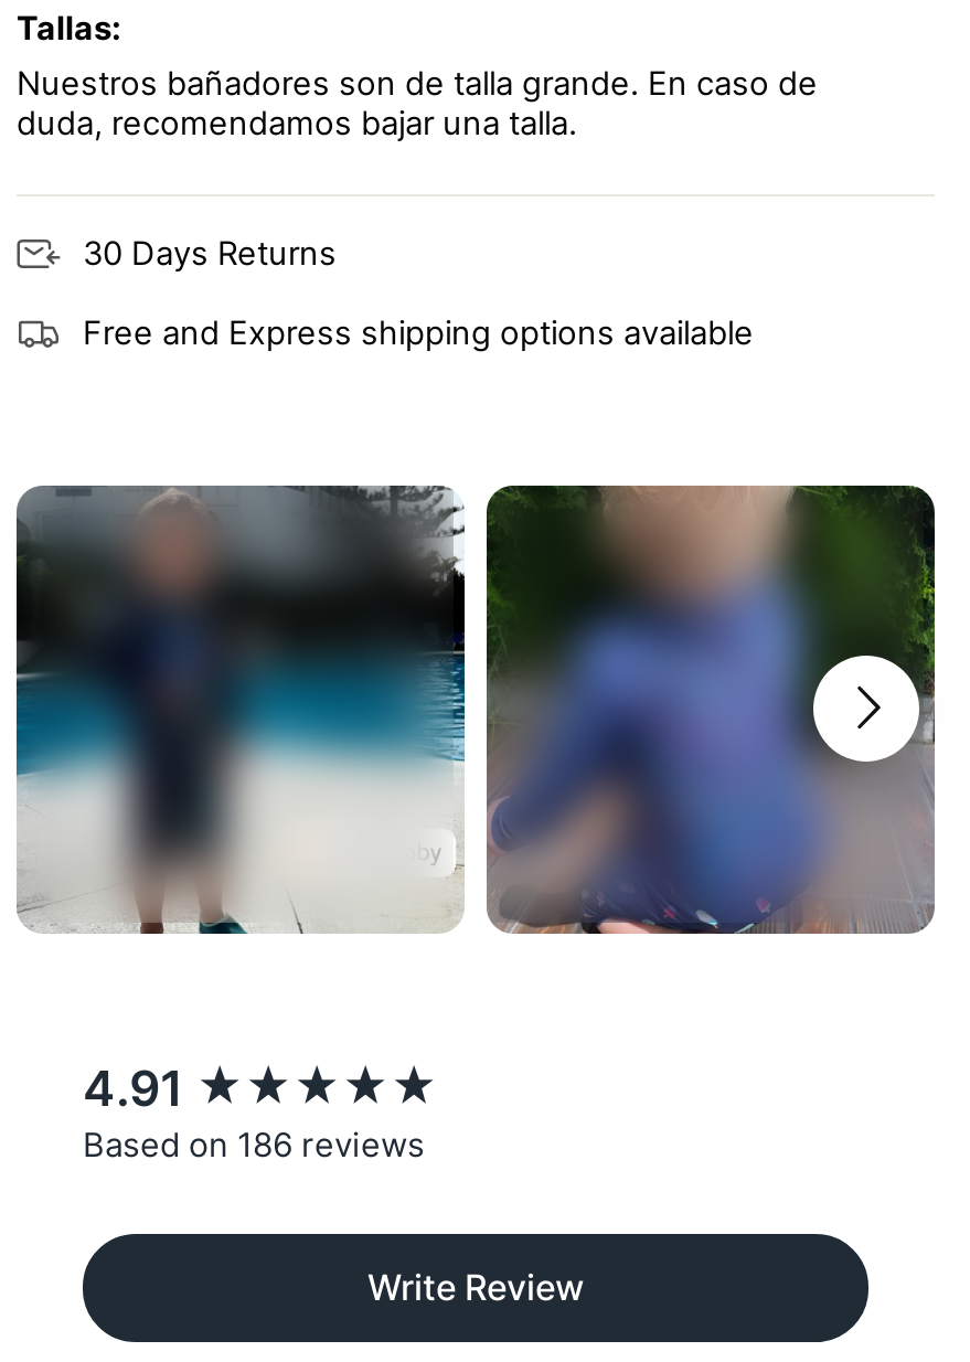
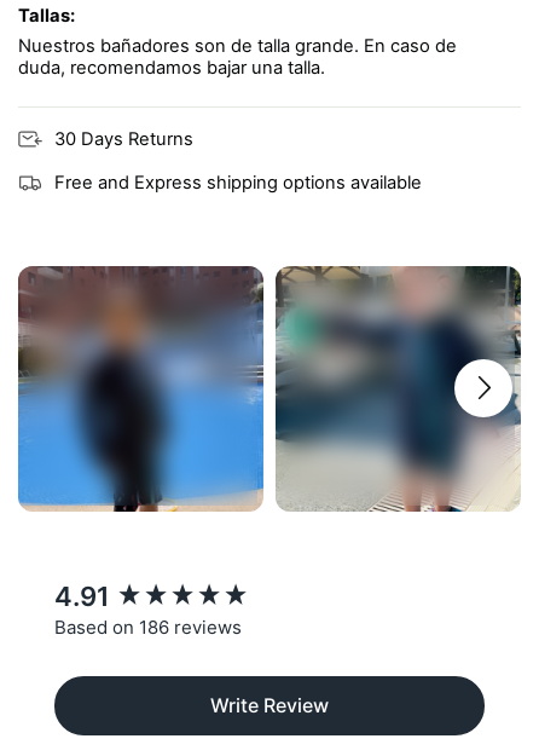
[14,486,467,936] [image] -> [17,266,265,513] [image]
[484,483,937,936] [image] -> [274,265,522,513] [image]

